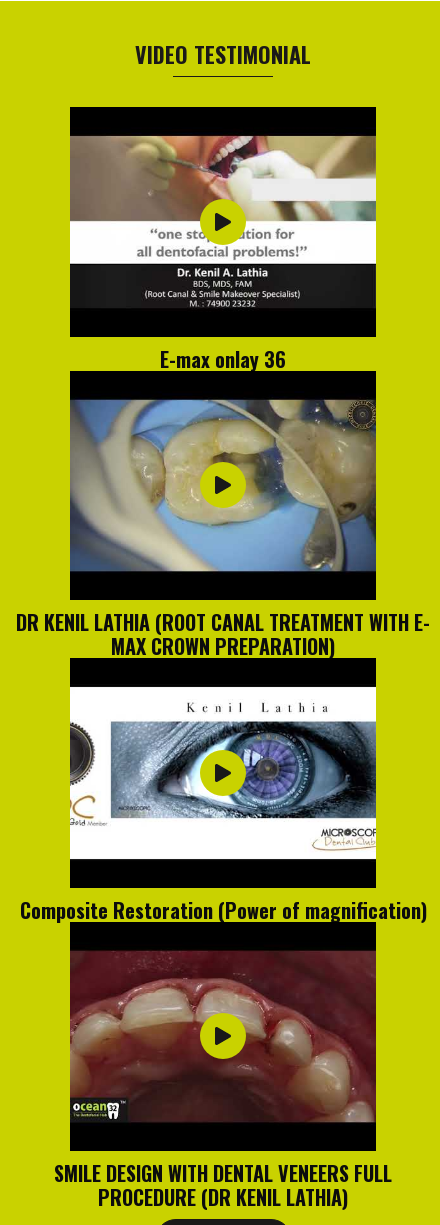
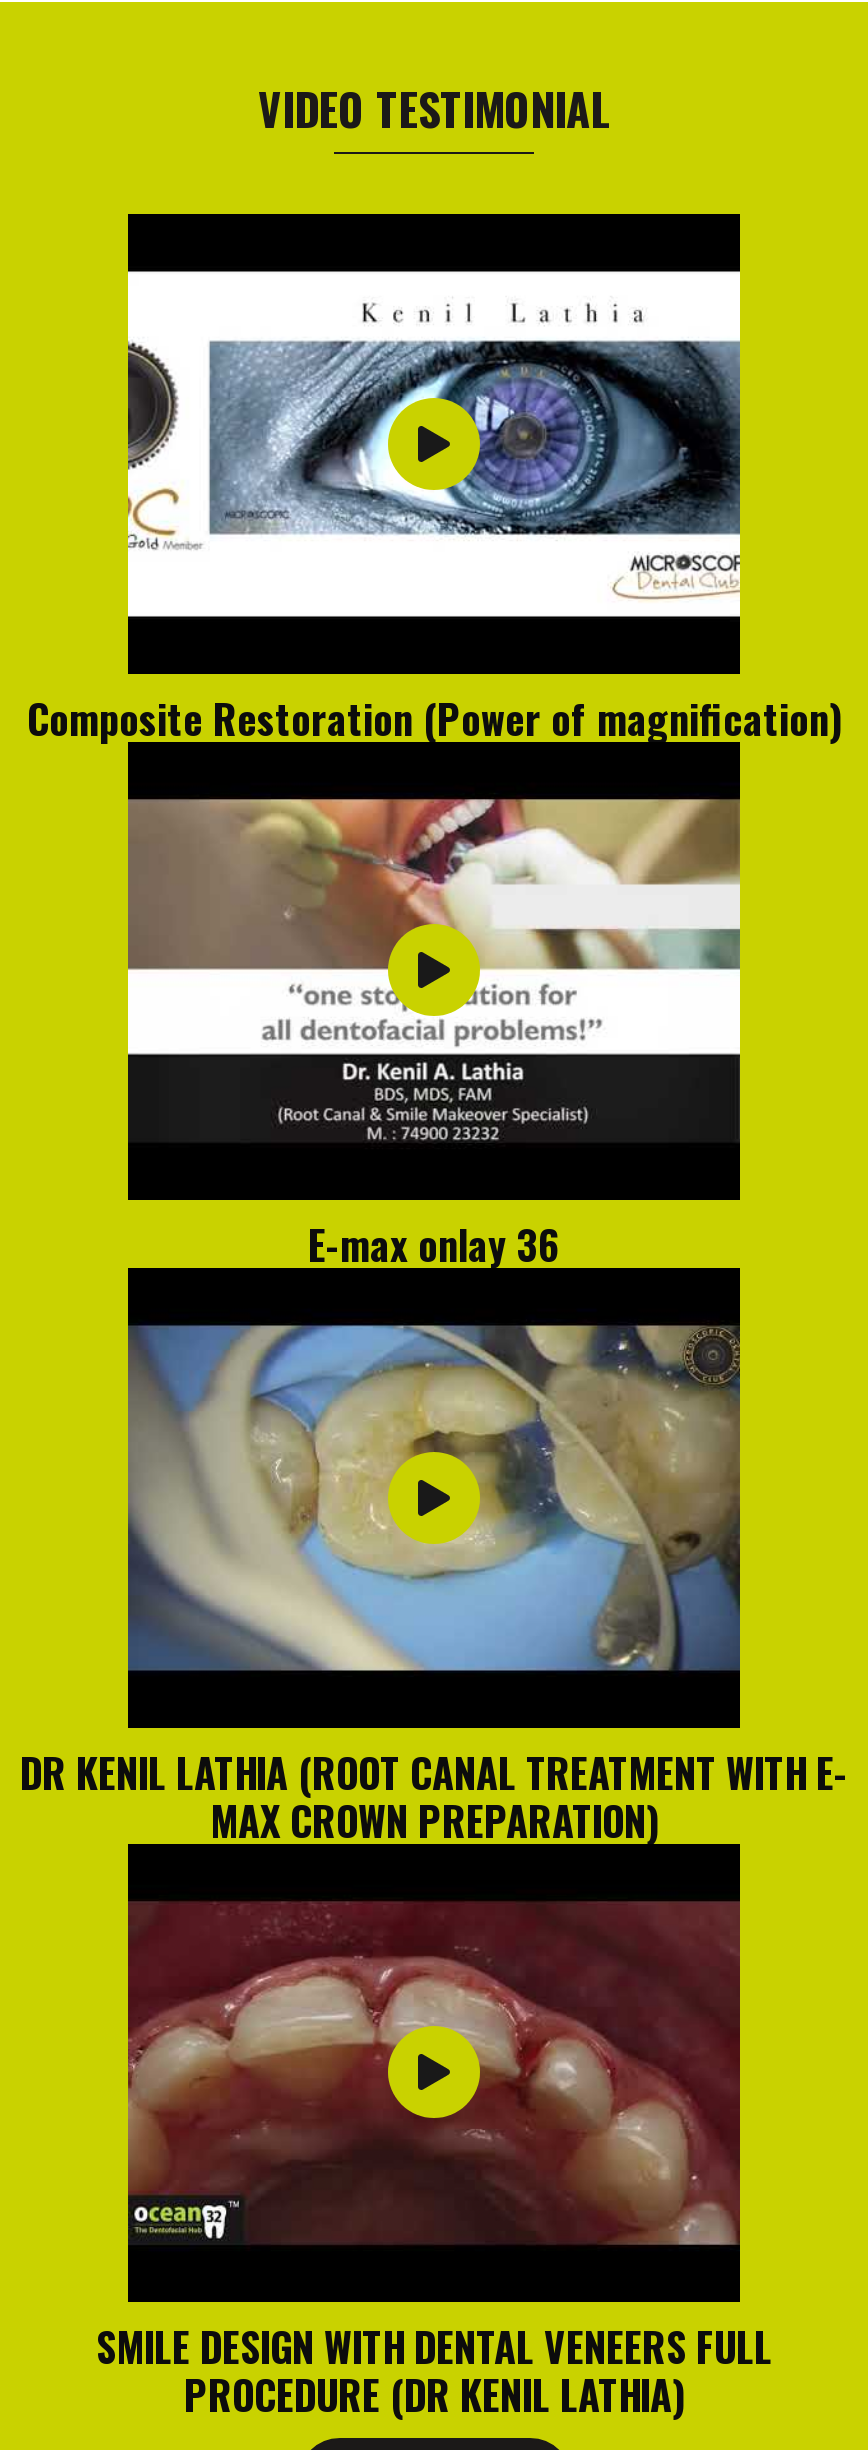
moved [16,130,430,661] -> [20,788,848,1849]: [image] | E-max onlay 36 | DR KENIL LATHIA (ROOT CANAL TREATMENT WITH E- | MAX CROWN PREPARATION)
moved [19,686,426,924] -> [27,270,841,747]: [image] | Composite Restoration (Power of magnification)

